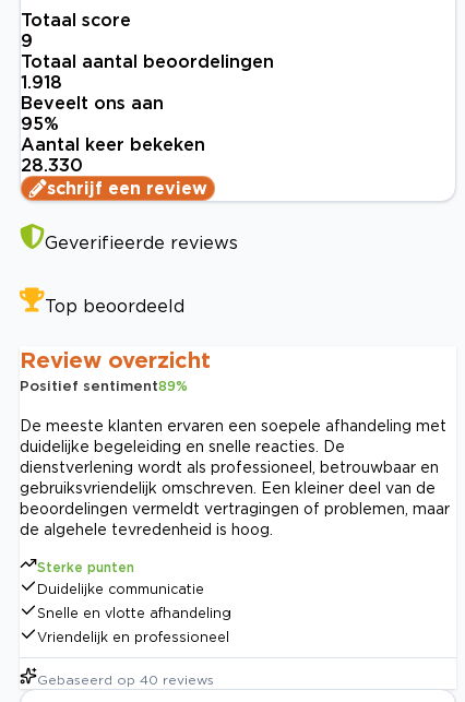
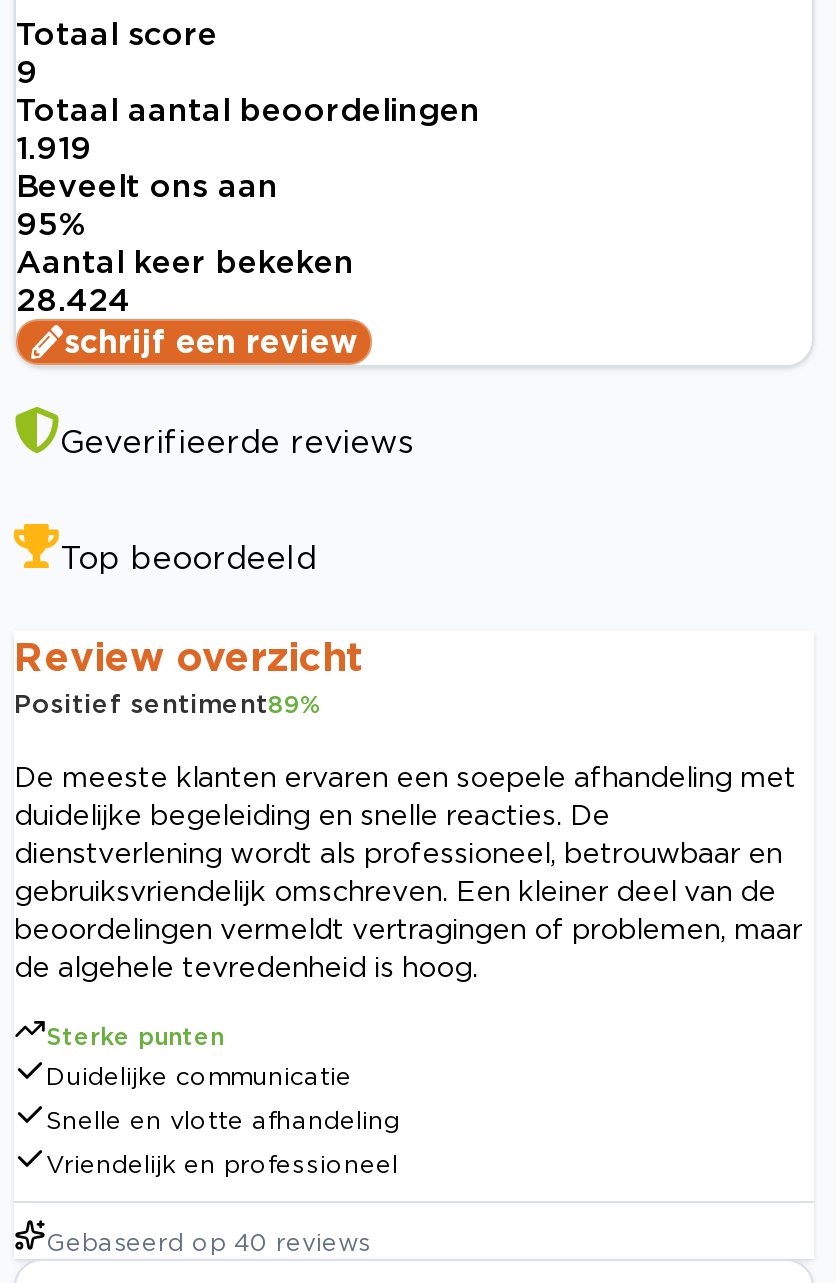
[21,72,62,92] 1.918 -> [16,129,92,165] 1.919
[21,155,83,175] 28.330 -> [16,281,130,317] 28.424

